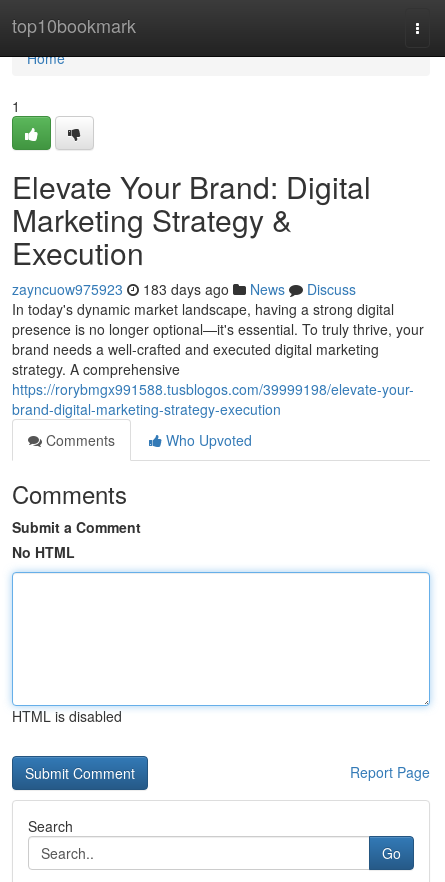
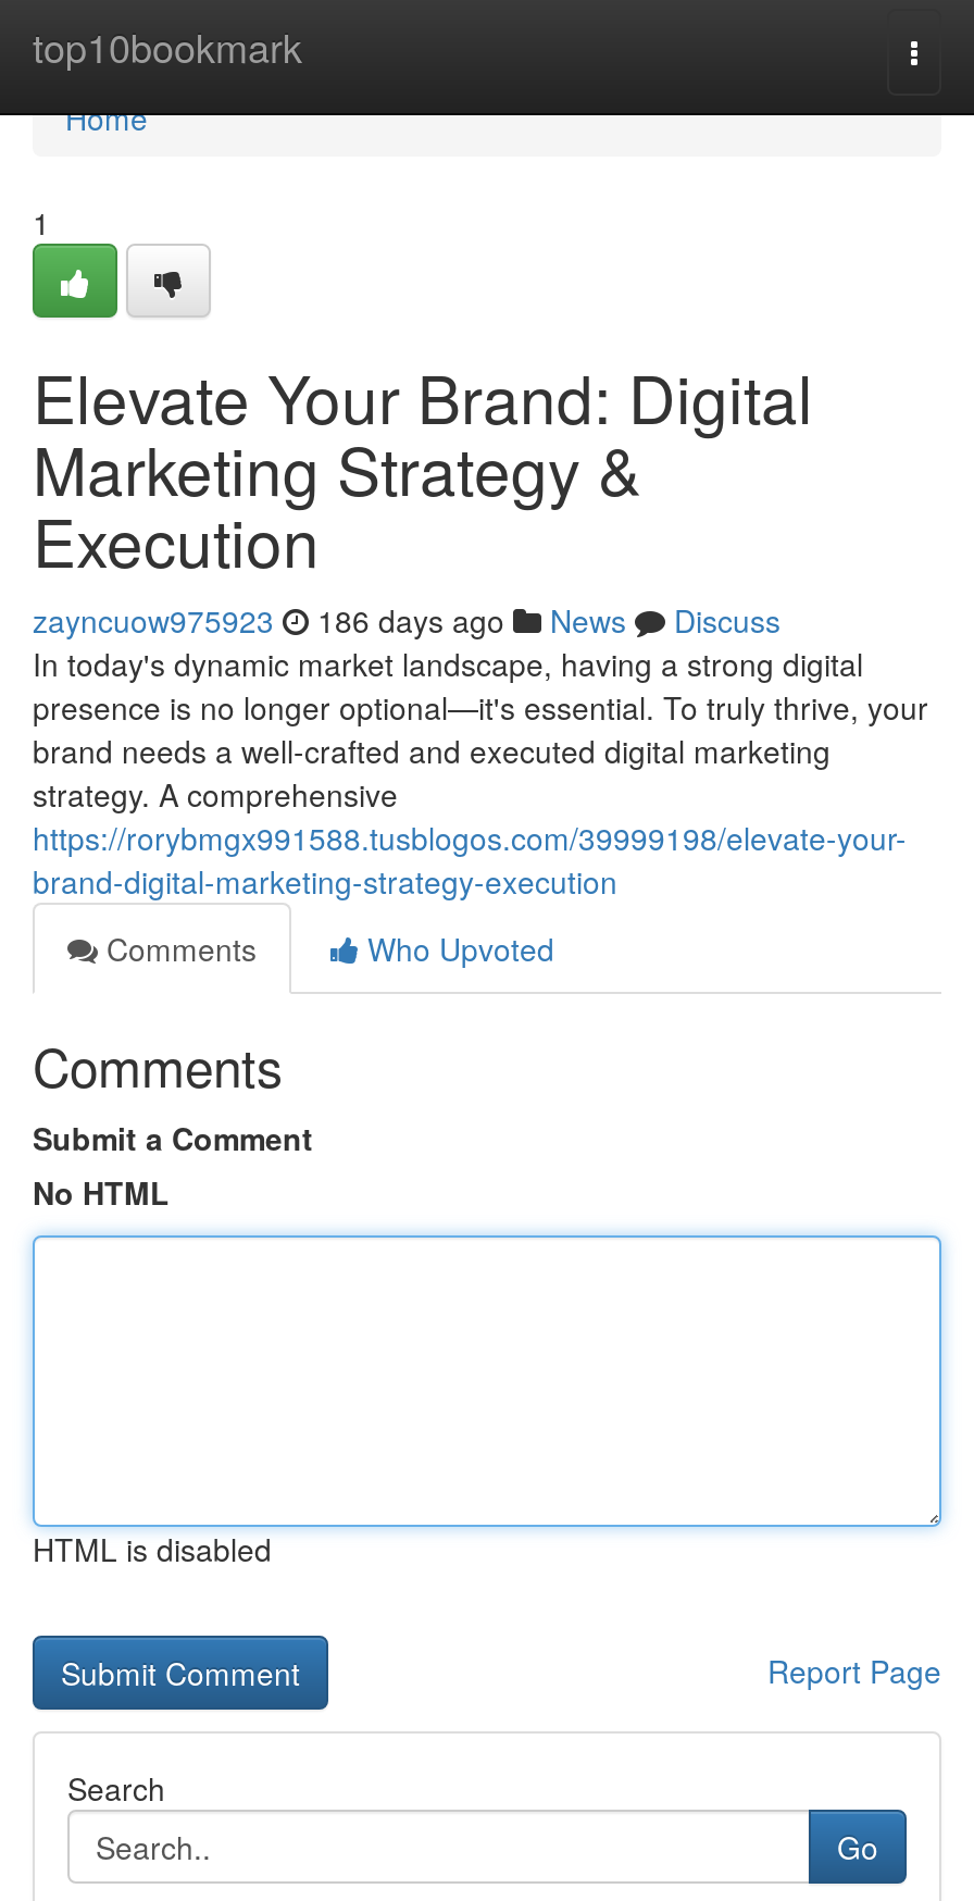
[12,279,356,299] zayncuow975923 183 days ago News Discuss -> [33,598,781,642] zayncuow975923 186 days ago News Discuss

